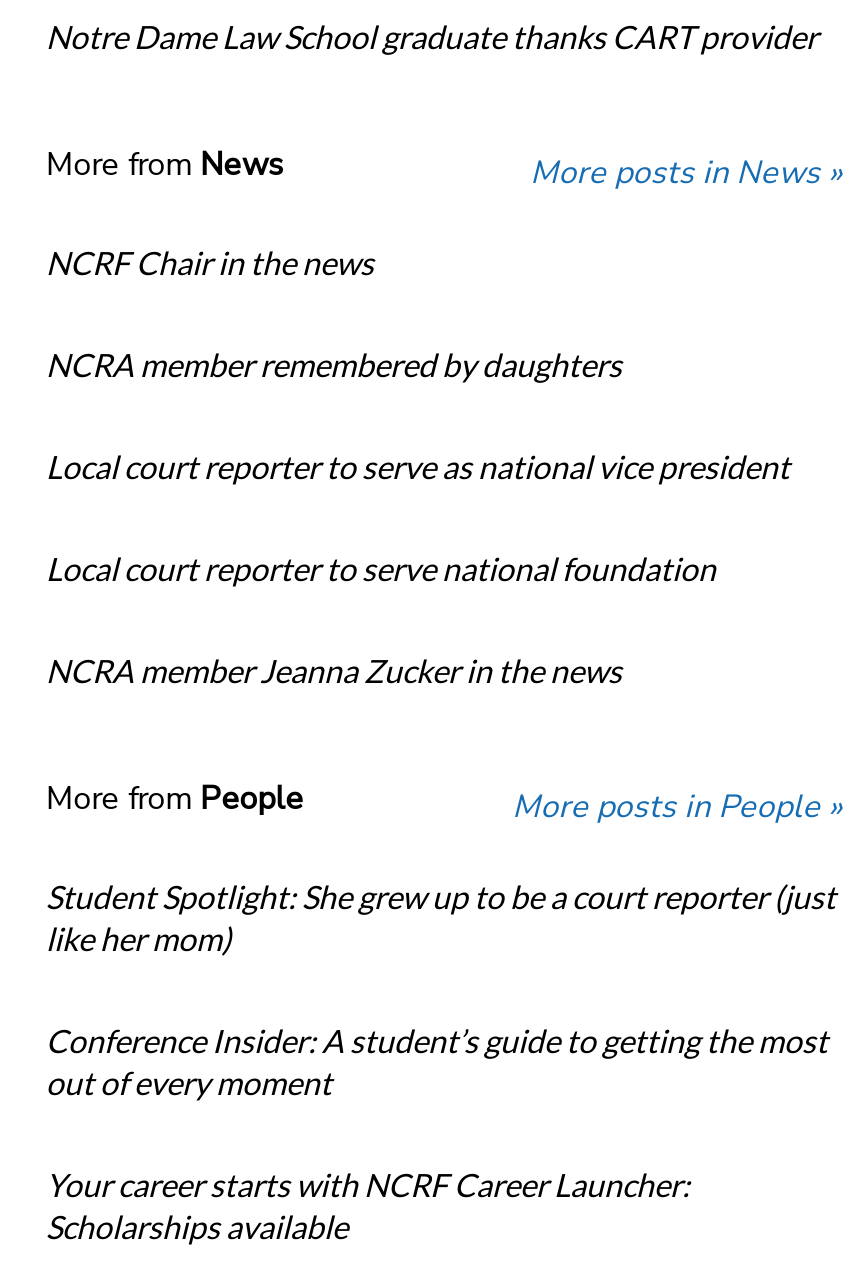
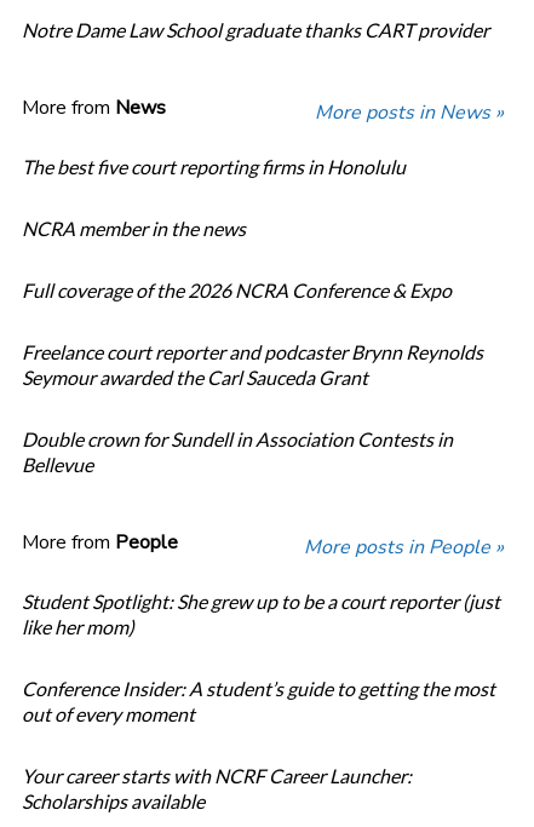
[46,243,374,281] NCRF Chair in the news -> [22,155,406,178] The best five court reporting firms in Honolulu
[46,345,622,383] NCRA member remembered by daughters -> [22,217,246,240] NCRA member in the news
[46,447,790,485] Local court reporter to serve as national vice president -> [22,279,455,302] Full coverage of the 2026 NCRA Conference & Expo
[46,549,716,587] Local court reporter to serve national foundation -> [22,340,483,389] Freelance court reporter and podcaster Brynn Reynolds | Seymour awarded the Carl Sauceda Grant
[46,651,622,689] NCRA member Jeanna Zucker in the news -> [22,428,453,476] Double crown for Sundell in Association Contests in | Bellevue

